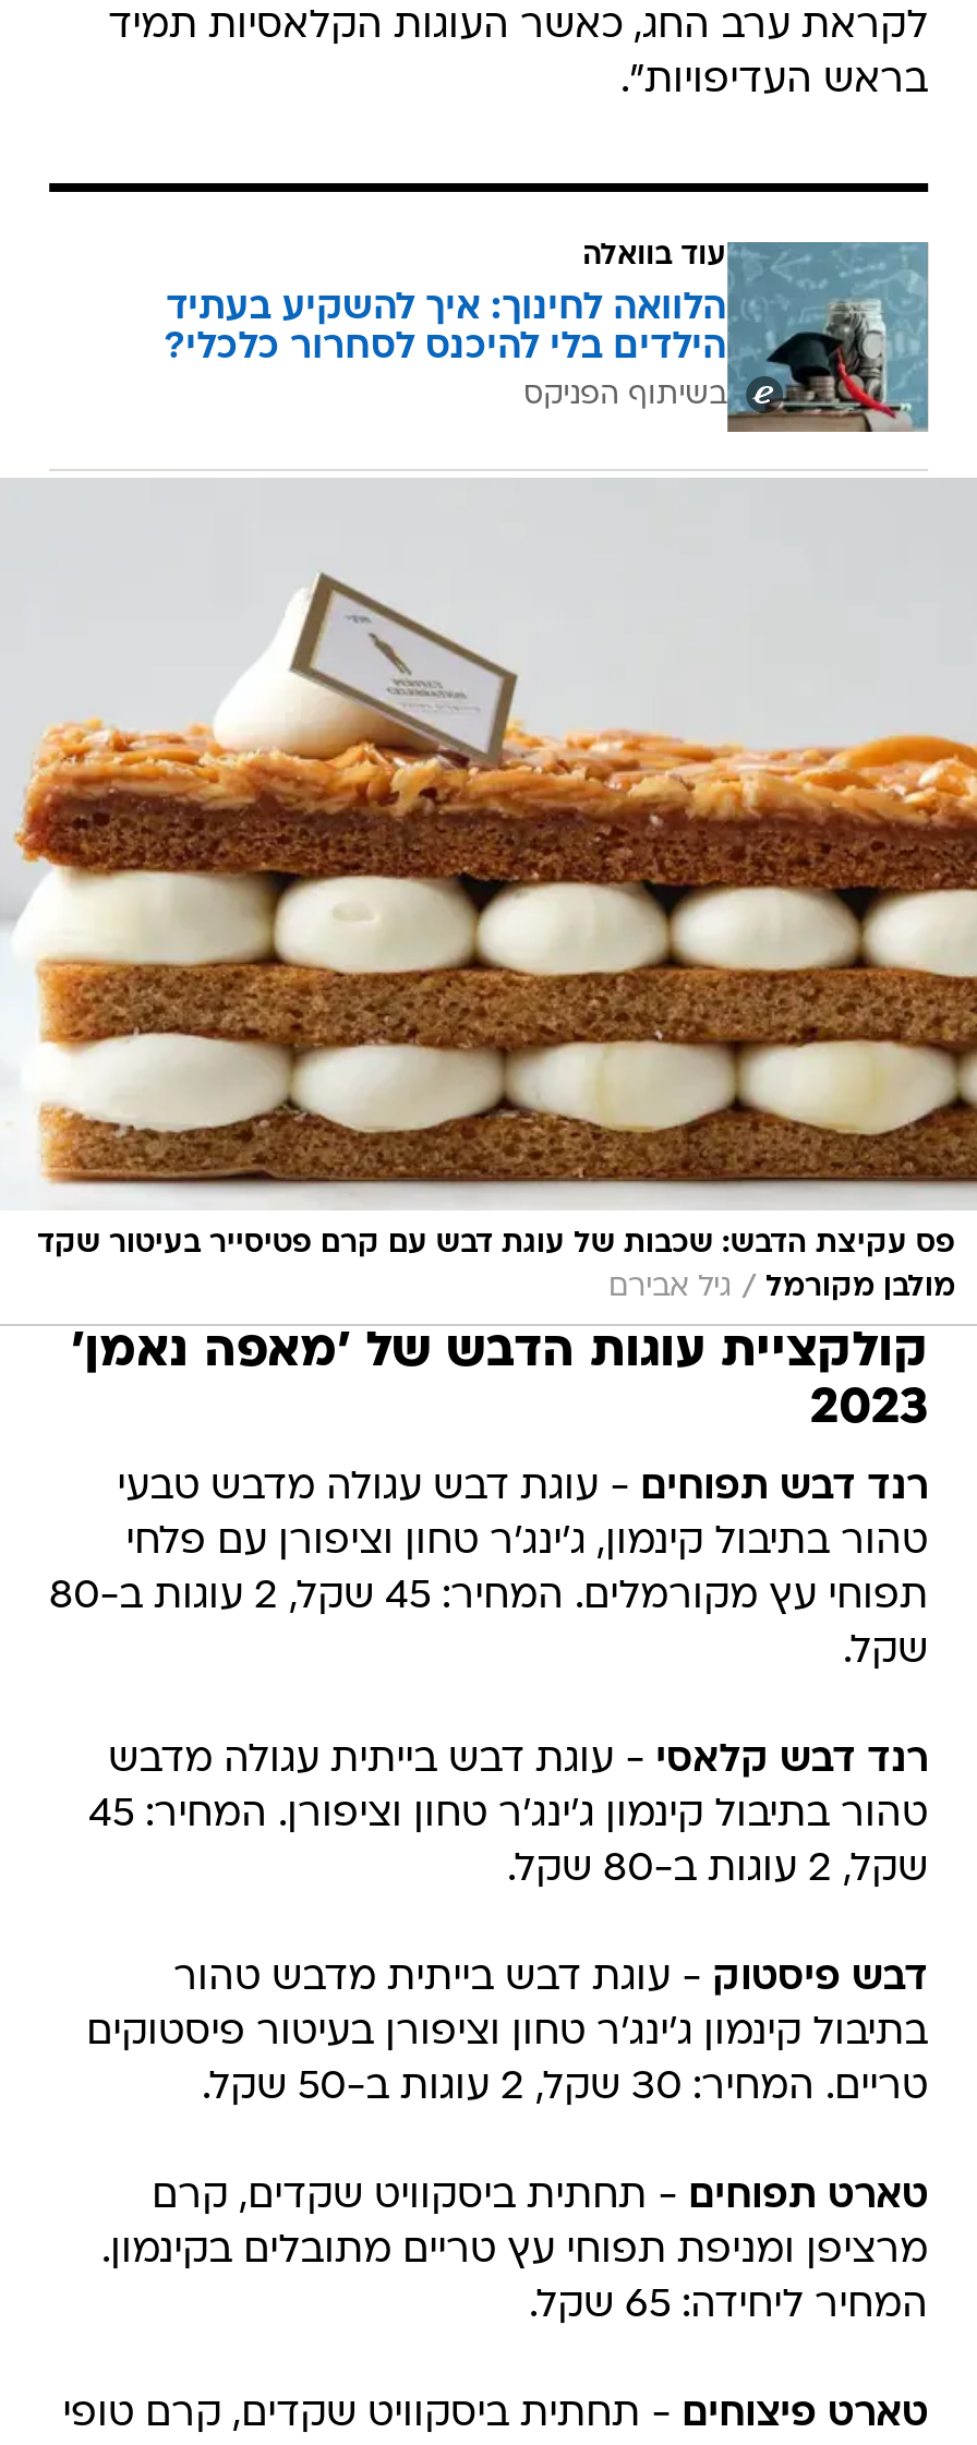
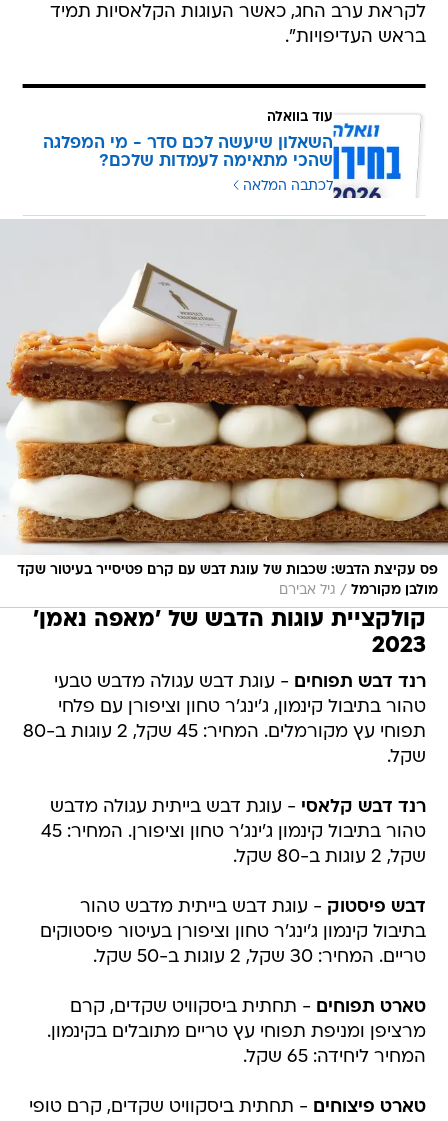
[164,240,931,434] [image] | הלוואה לחינוך: איך להשקיע בעתיד | הילדים בלי להיכנס לסחרור כלכלי? | בשיתוף הפניקס -> [43,111,426,199] [image] | השאלון שיעשה לכם סדר - מי המפלגה | שהכי מתאימה לעמדות שלכם? | לכתבה המלאה

